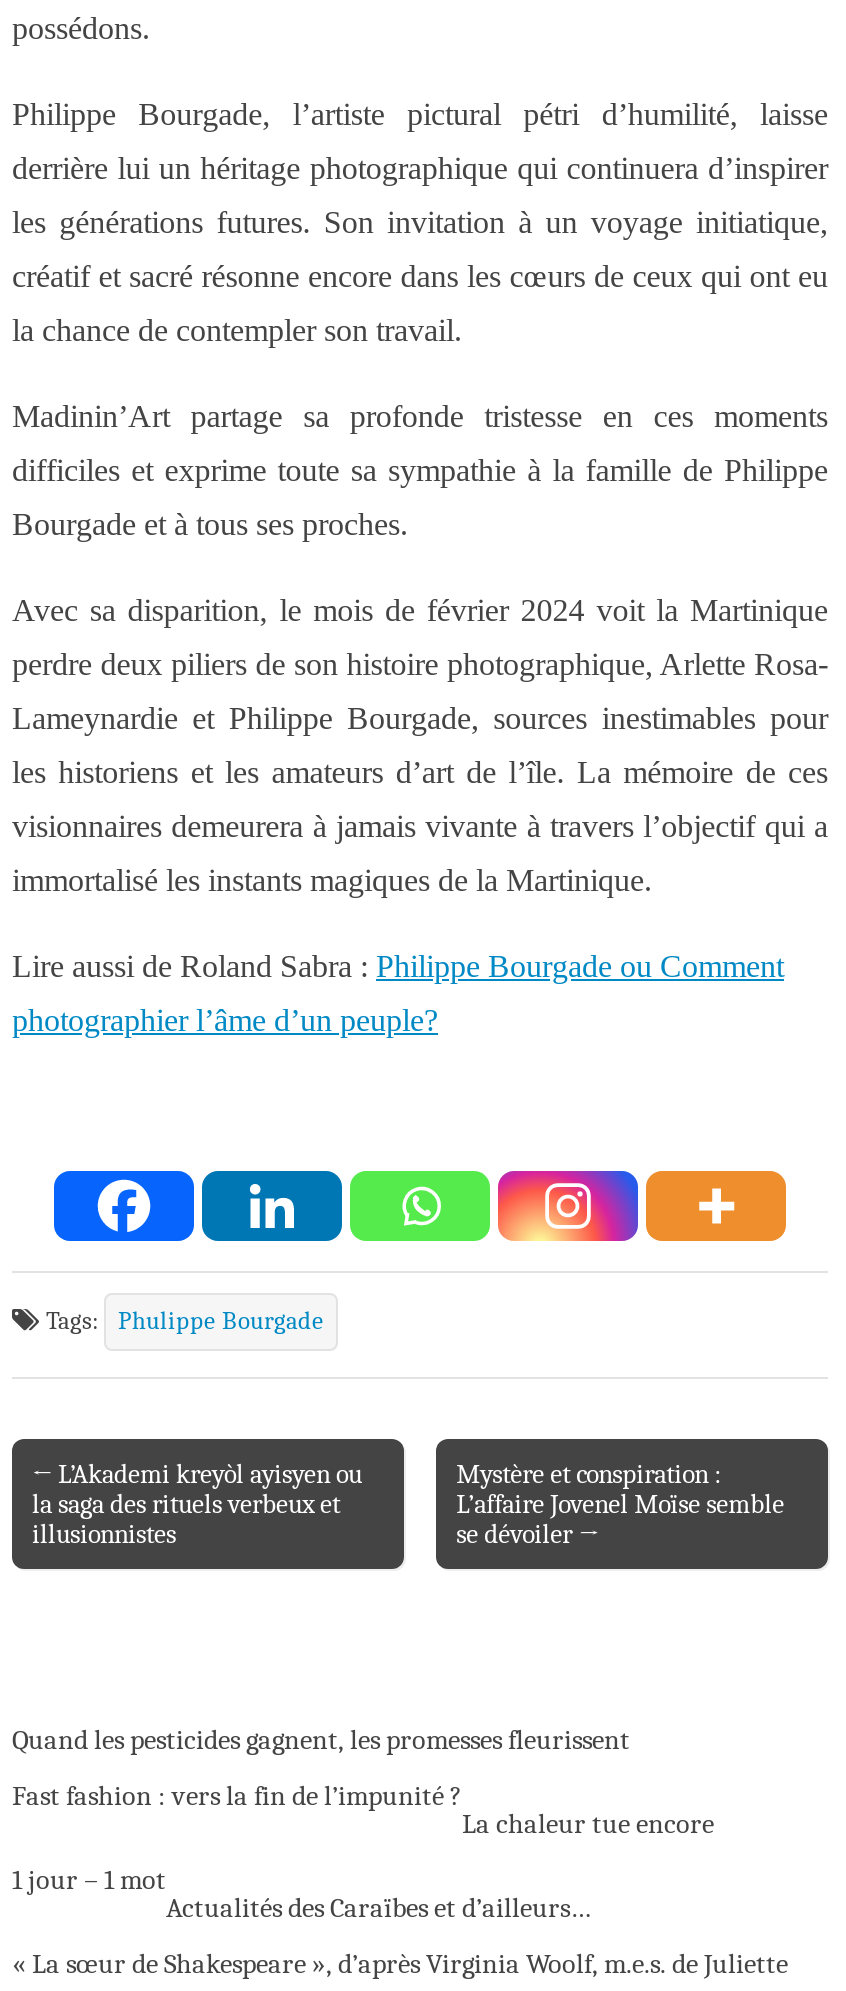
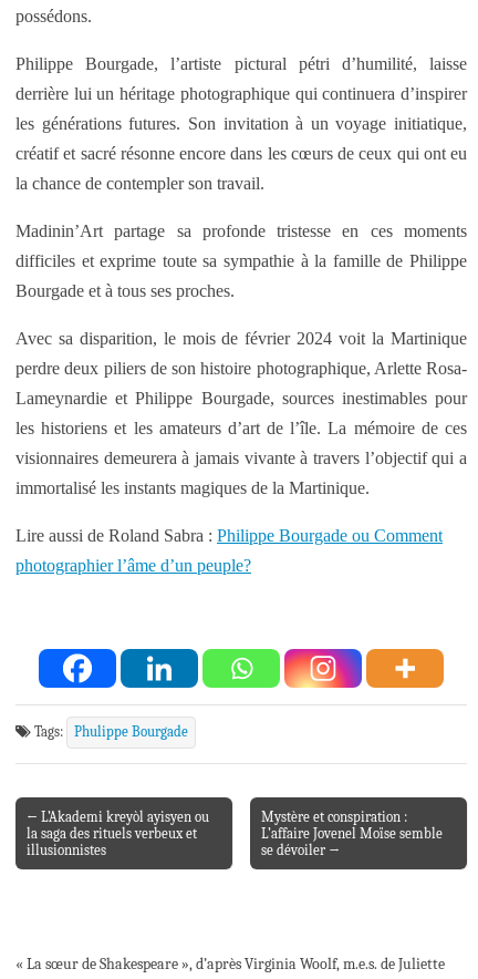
[12,1724,714,1926] Quand les pesticides gagnent, les promesses fleurissent | Fast fashion : vers la fin de l’impunité ? | La chaleur tue encore | 1 jour – 1 mot | Actualités des Caraïbes et d’ailleurs… -> none

